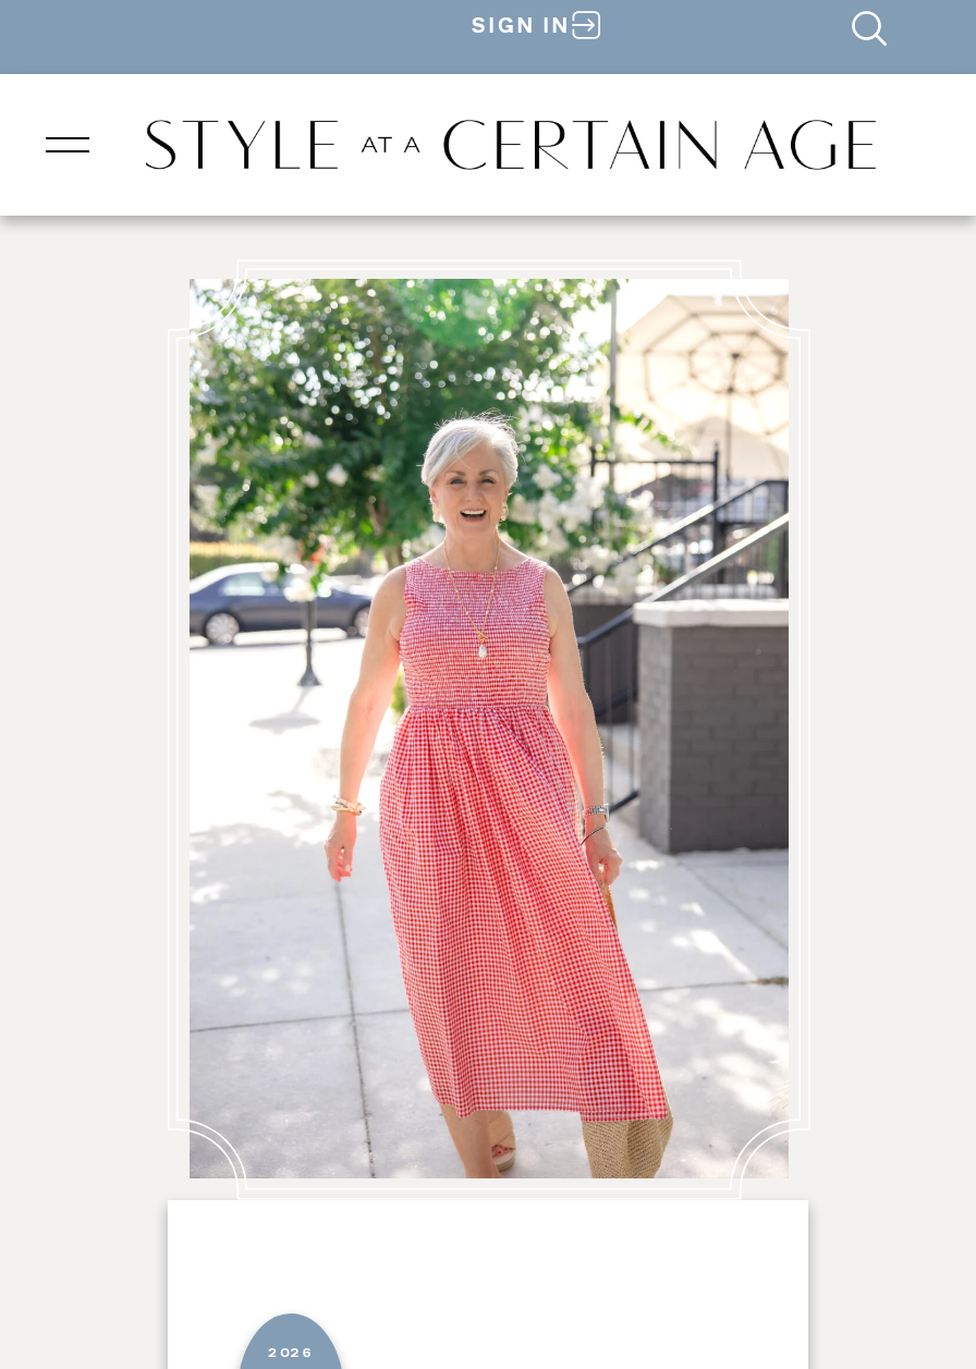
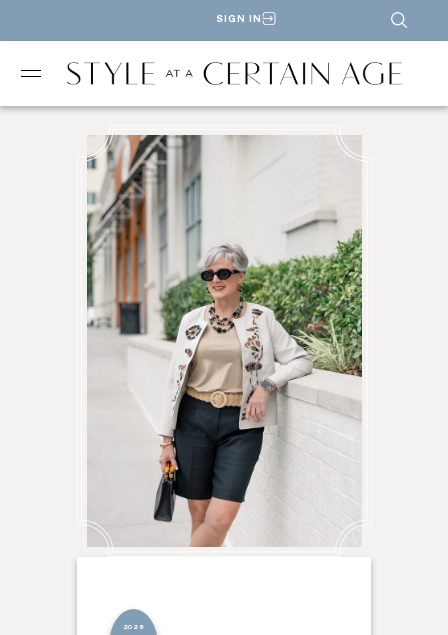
[187,277,791,1181] [image] -> [86,134,363,547] [image]

